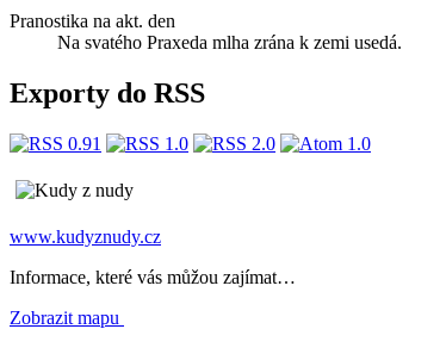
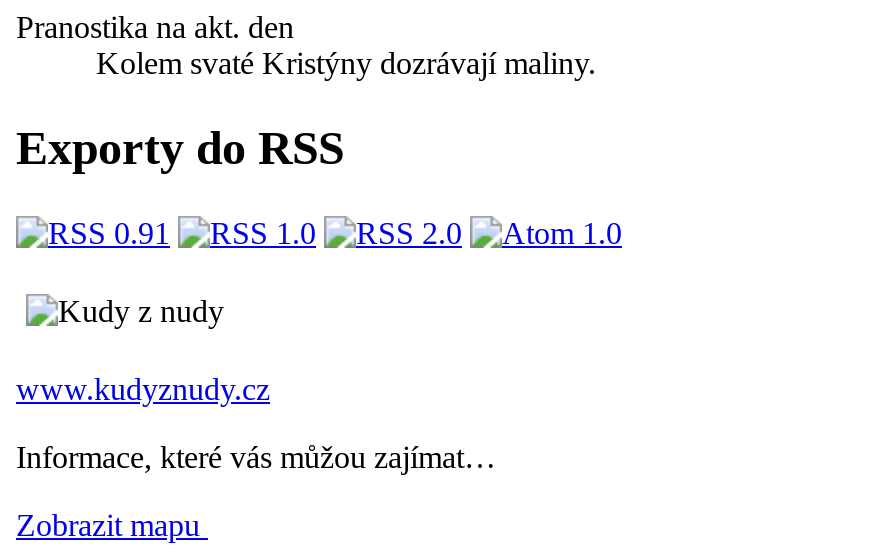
[57,32,402,52] Na svatého Praxeda mlha zrána k zemi usedá. -> [96,46,596,80] Kolem svaté Kristýny dozrávají maliny.

